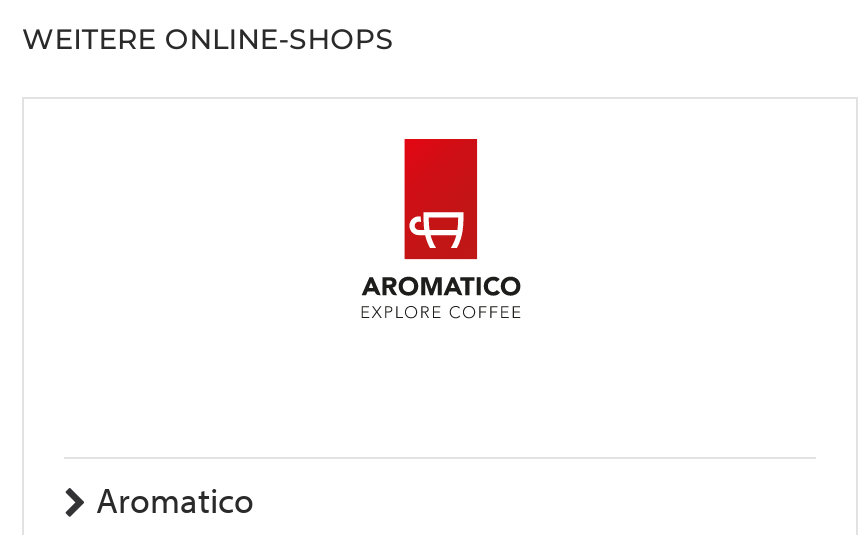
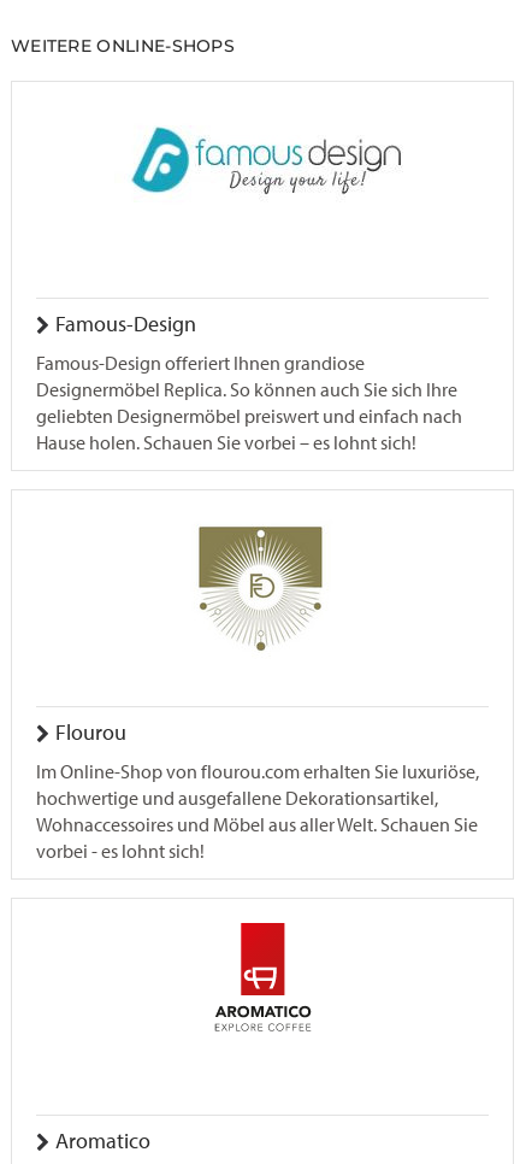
none -> [36,311,462,454] Famous-Design | Famous-Design offeriert Ihnen grandiose | Designermöbel Replica. So können auch Sie sich Ihre | geliebten Designermöbel preiswert und einfach nach | Hause holen. Schauen Sie vorbei – es lohnt sich!
none -> [36,719,479,863] Flourou | Im Online-Shop von flourou.com erhalten Sie luxuriöse, | hochwertige und ausgefallene Dekorationsartikel, | Wohnaccessoires und Möbel aus aller Welt. Schauen Sie | vorbei - es lohnt sich!
none -> [130,125,402,195] [image]
none -> [197,525,324,652] [image]

